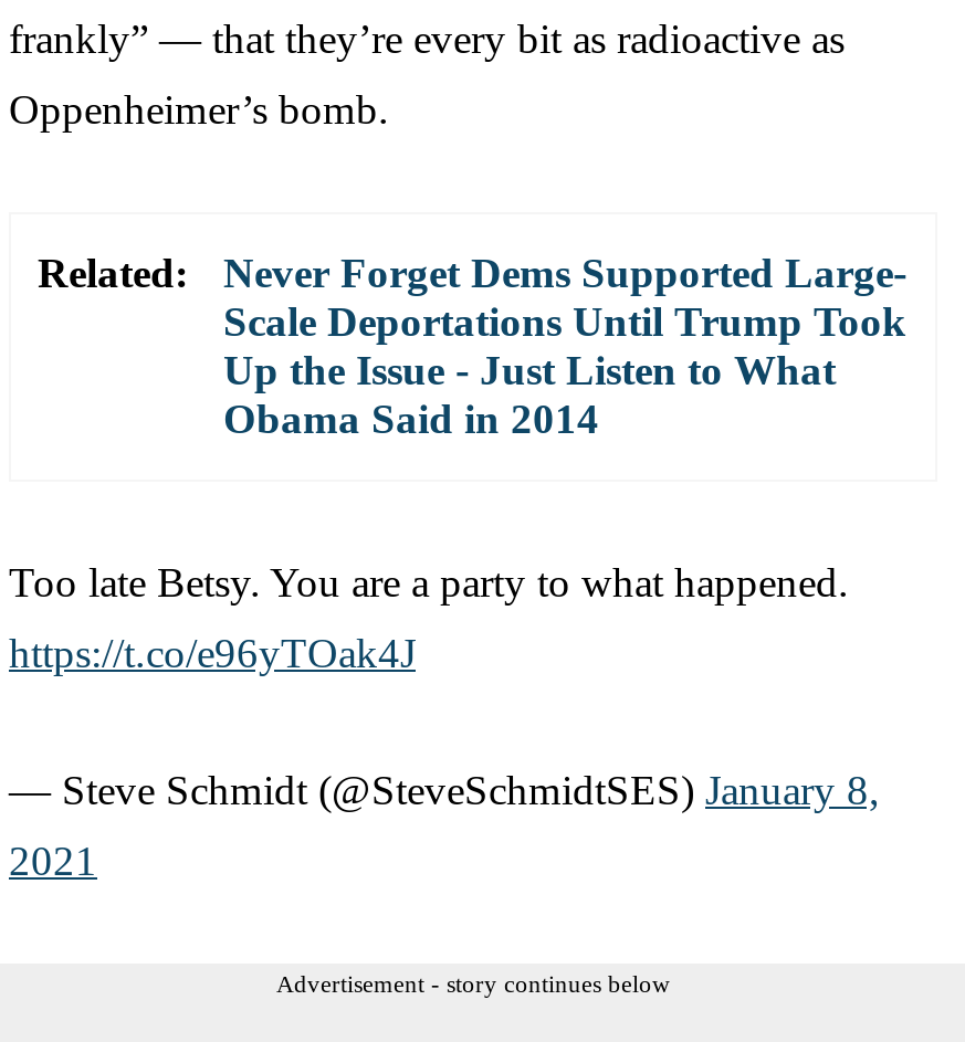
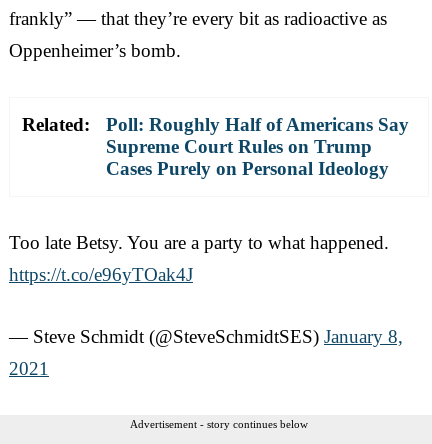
[223,249,906,441] Never Forget Dems Supported Large- | Scale Deportations Until Trump Took | Up the Issue - Just Listen to What | Obama Said in 2014 -> [106,114,409,179] Poll: Roughly Half of Americans Say | Supreme Court Rules on Trump | Cases Purely on Personal Ideology

